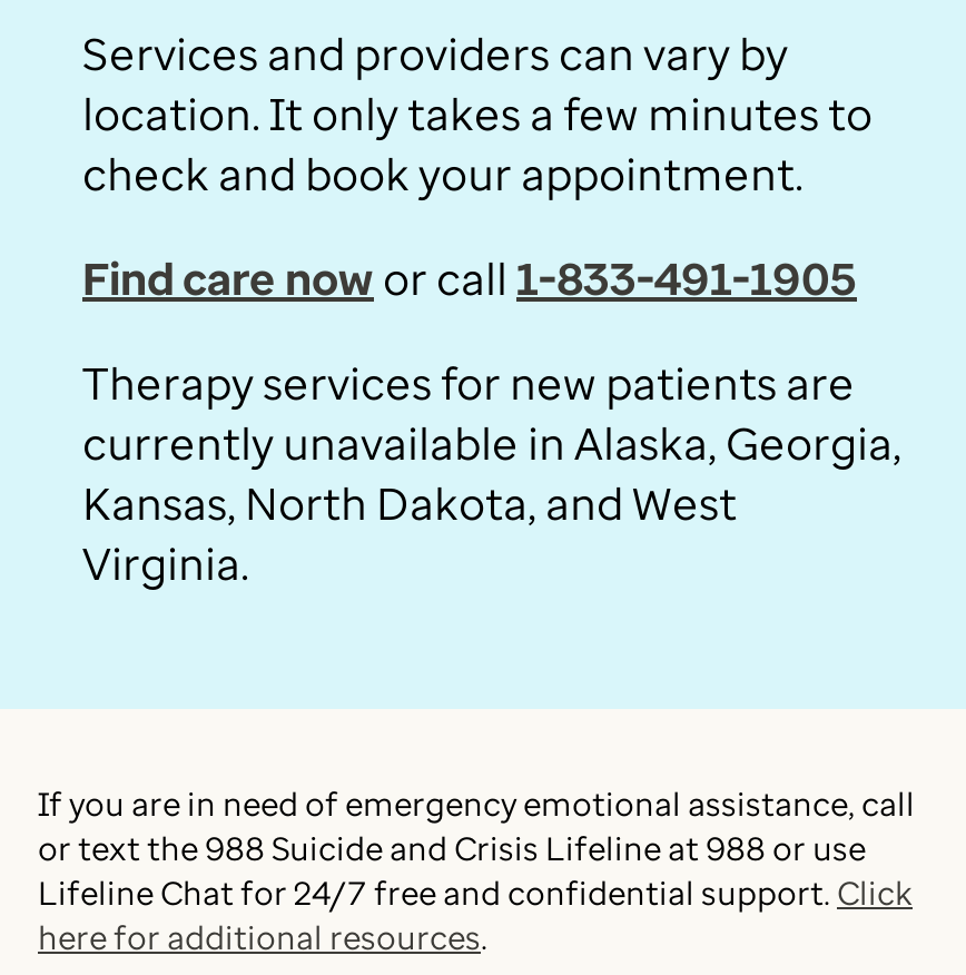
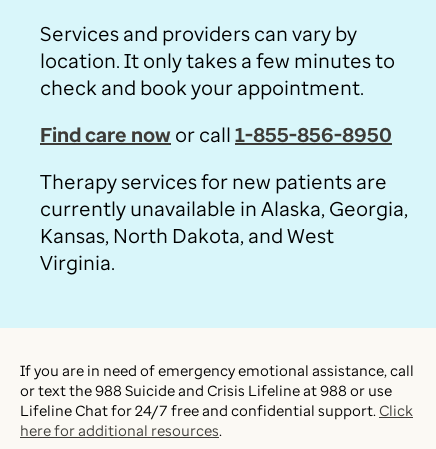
[82,248,857,308] Find care now or call 1-833-491-1905 -> [40,121,392,148] Find care now or call 1-855-856-8950

